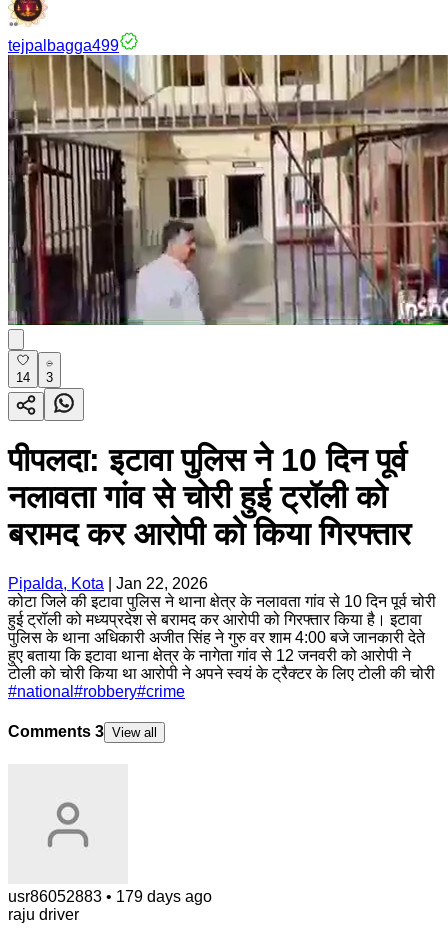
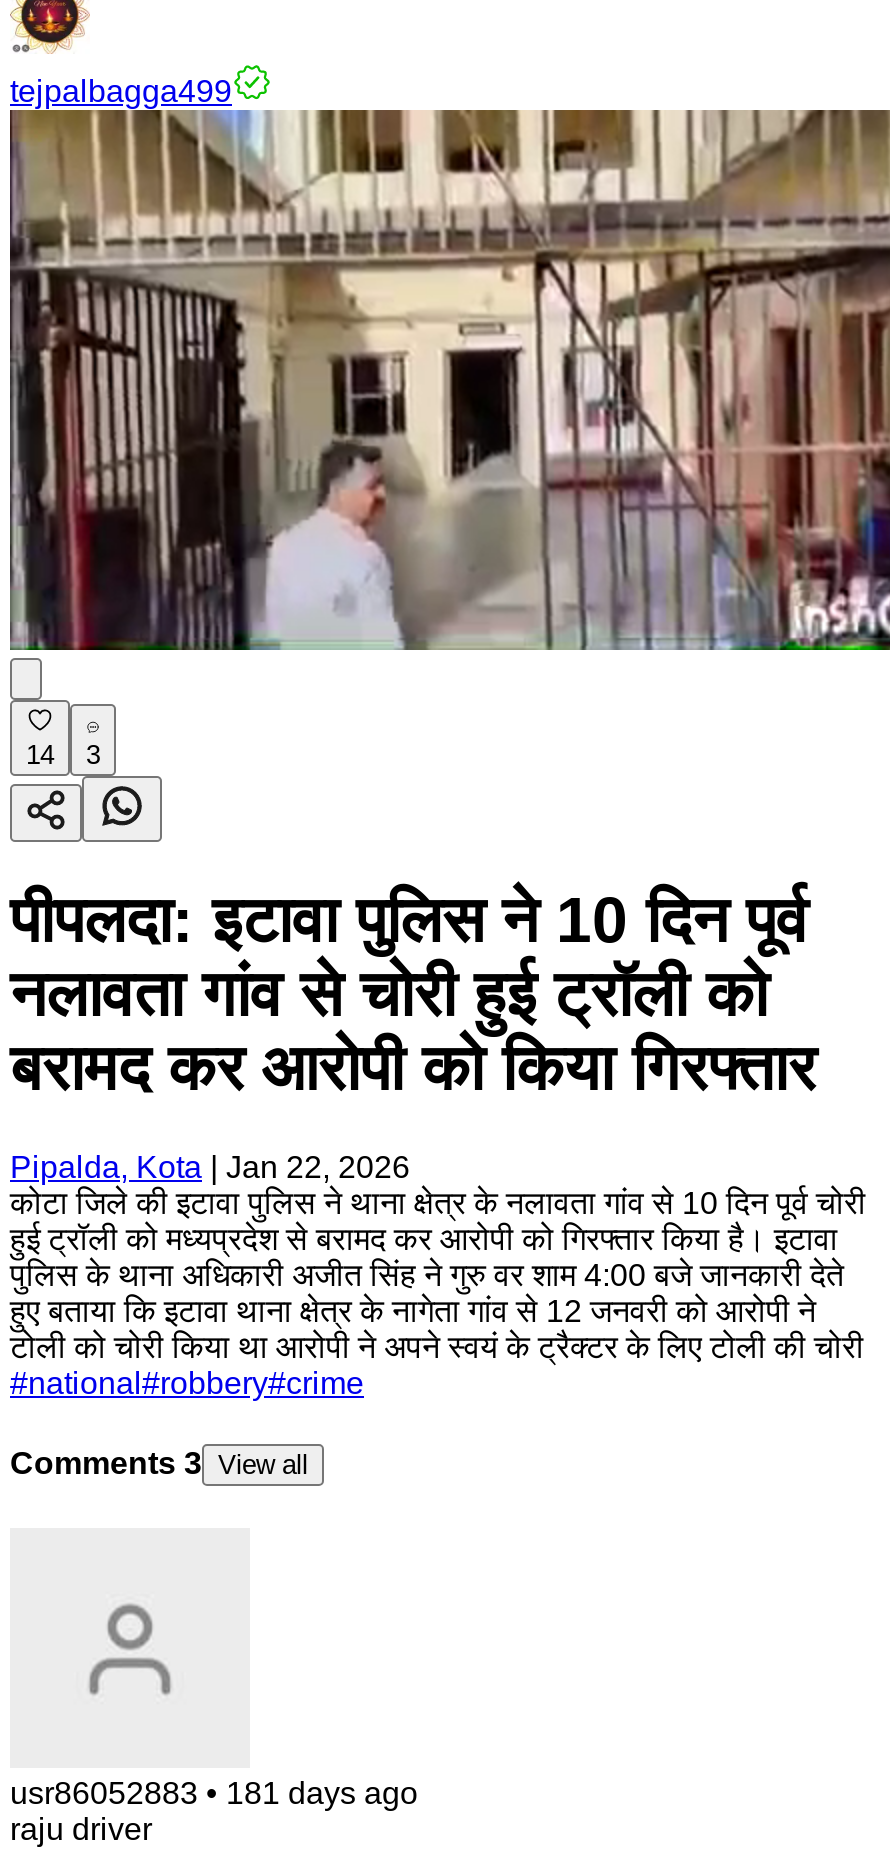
[8,888,212,905] usr86052883 • 179 days ago -> [10,1777,418,1811] usr86052883 • 181 days ago

